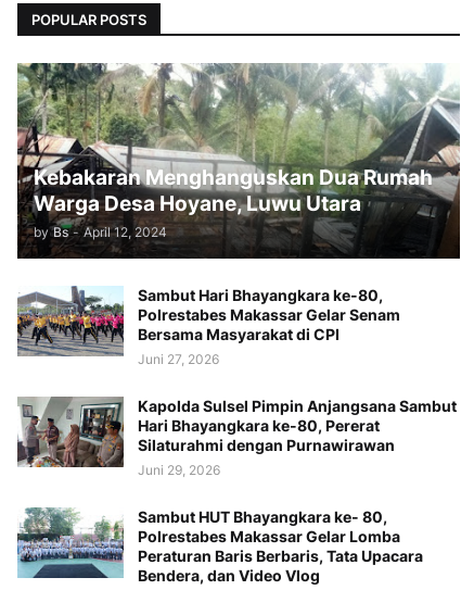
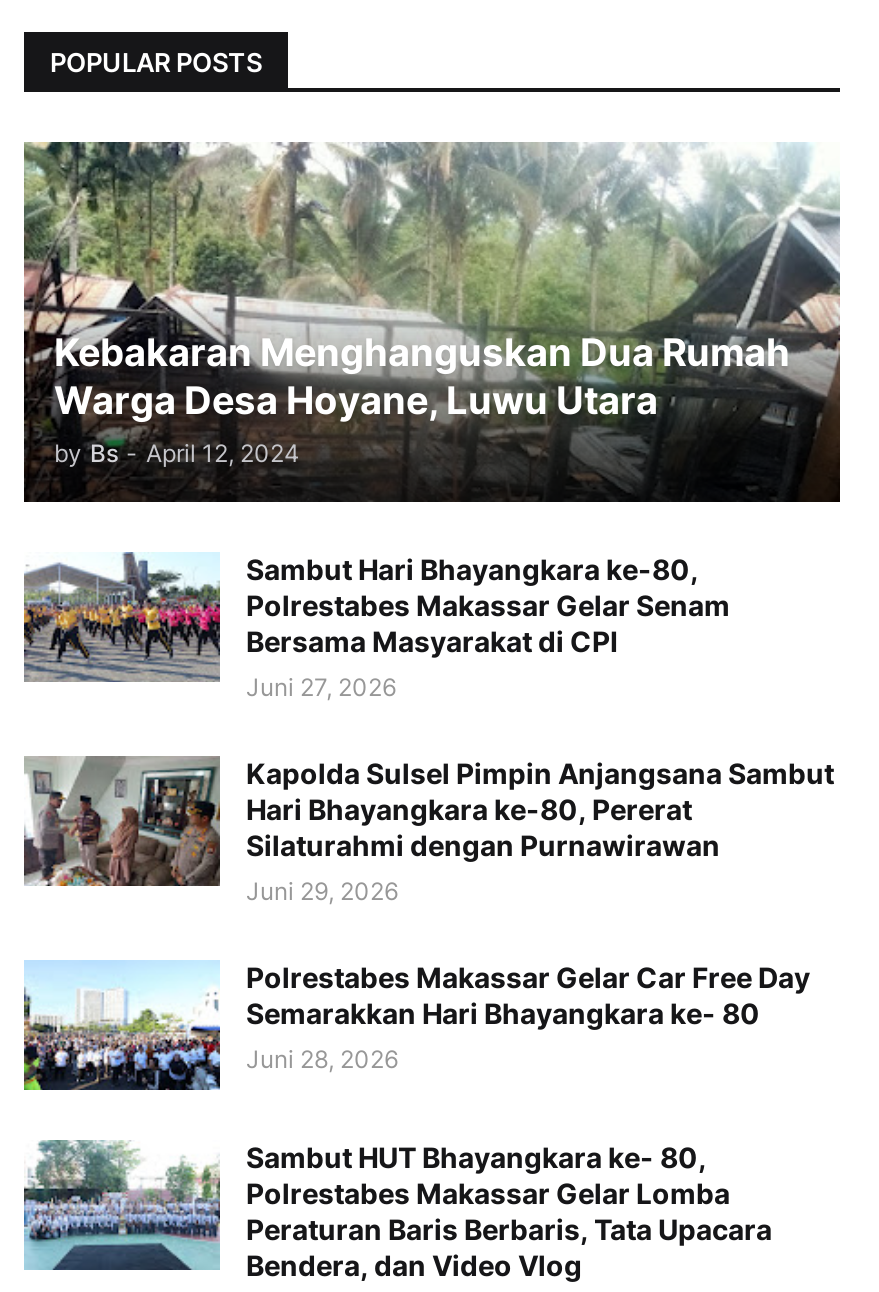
none -> [22,960,810,1092] [image] | Polrestabes Makassar Gelar Car Free Day | Semarakkan Hari Bhayangkara ke- 80 | Juni 28, 2026

